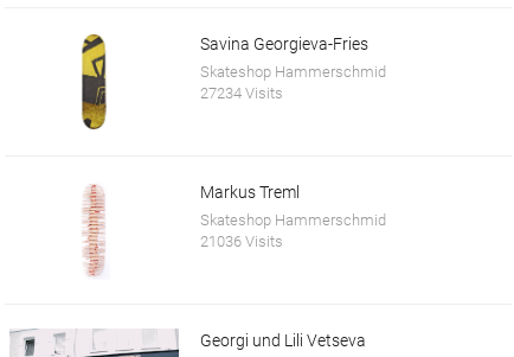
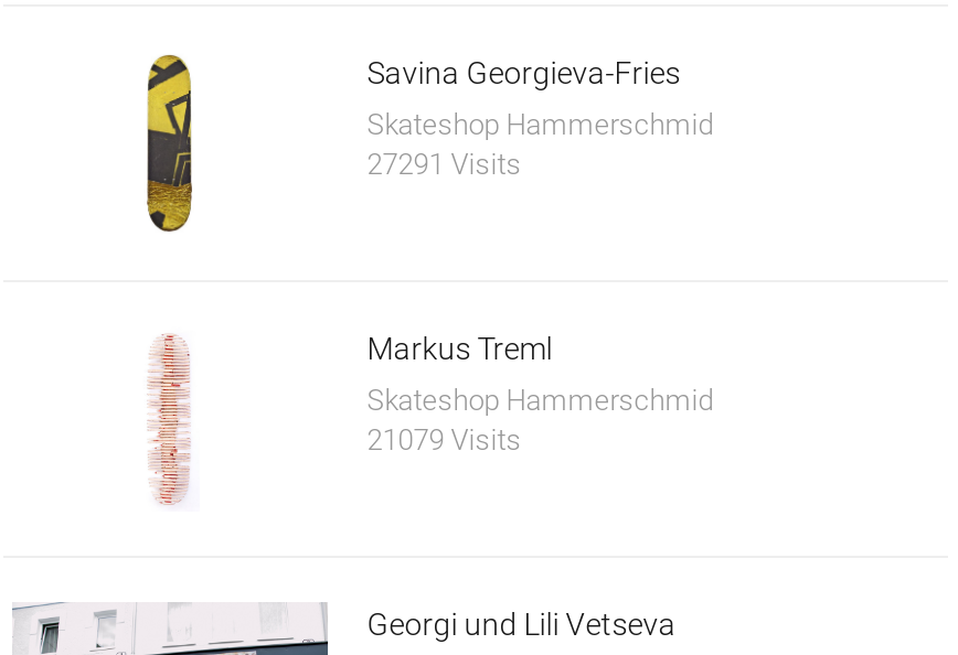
[200,84,283,102] 27234 Visits -> [367,147,522,180] 27291 Visits
[200,232,283,250] 21036 Visits -> [367,423,522,456] 21079 Visits

